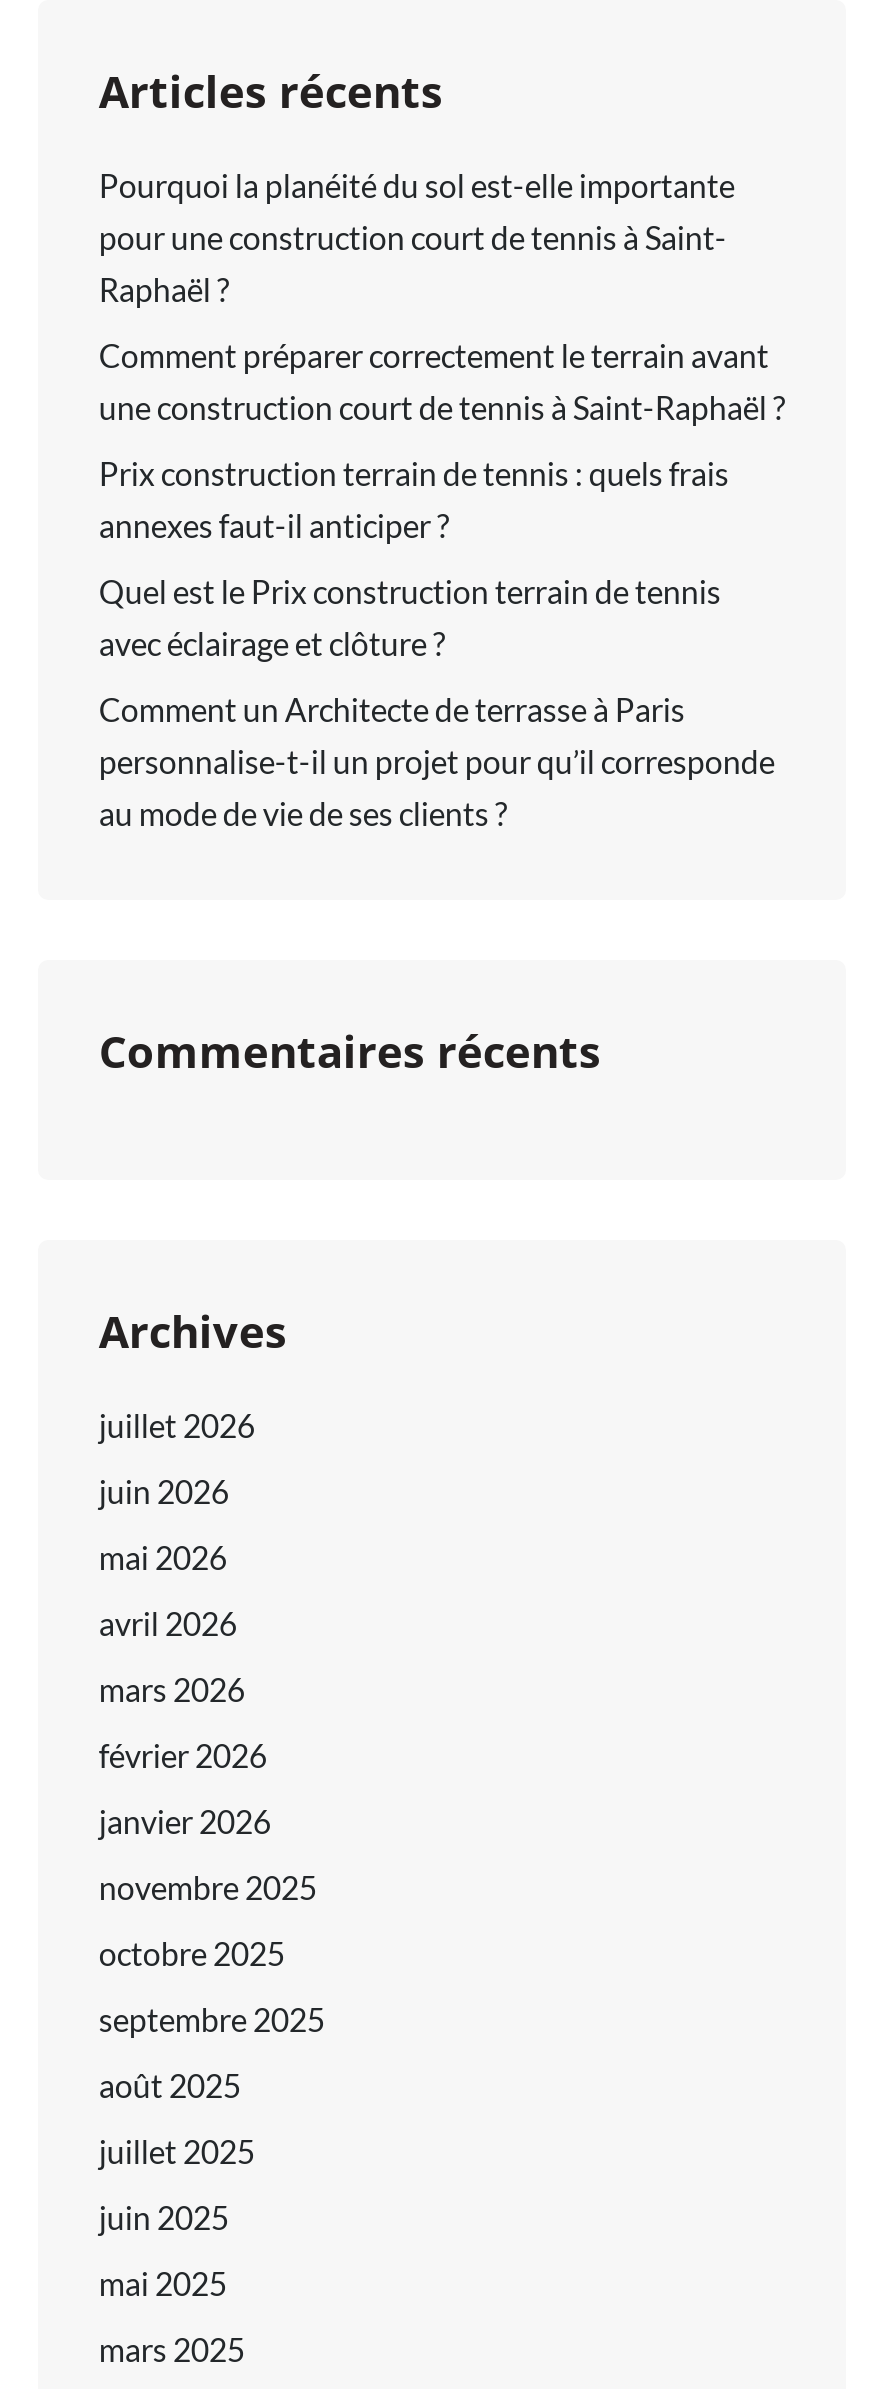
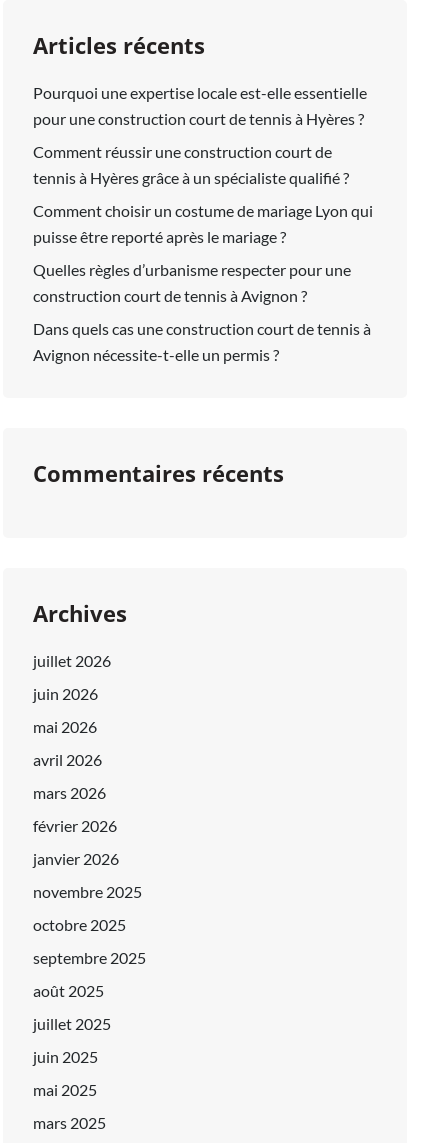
[99,166,735,308] Pourquoi la planéité du sol est-elle importante | pour une construction court de tennis à Saint- | Raphaël ? -> [33,83,367,128] Pourquoi une expertise locale est-elle essentielle | pour une construction court de tennis à Hyères ?
[99,336,785,426] Comment préparer correctement le terrain avant | une construction court de tennis à Saint-Raphaël ? -> [33,142,349,187] Comment réussir une construction court de | tennis à Hyères grâce à un spécialiste qualifié ?
[99,454,729,544] Prix construction terrain de tennis : quels frais | annexes faut-il anticiper ? -> [33,201,373,246] Comment choisir un costume de mariage Lyon qui | puisse être reporté après le mariage ?
[99,572,721,662] Quel est le Prix construction terrain de tennis | avec éclairage et clôture ? -> [33,260,351,305] Quelles règles d’urbanisme respecter pour une | construction court de tennis à Avignon ?
[99,690,775,832] Comment un Architecte de terrasse à Paris | personnalise-t-il un projet pour qu’il corresponde | au mode de vie de ses clients ? -> [33,319,371,364] Dans quels cas une construction court de tennis à | Avignon nécessite-t-elle un permis ?

